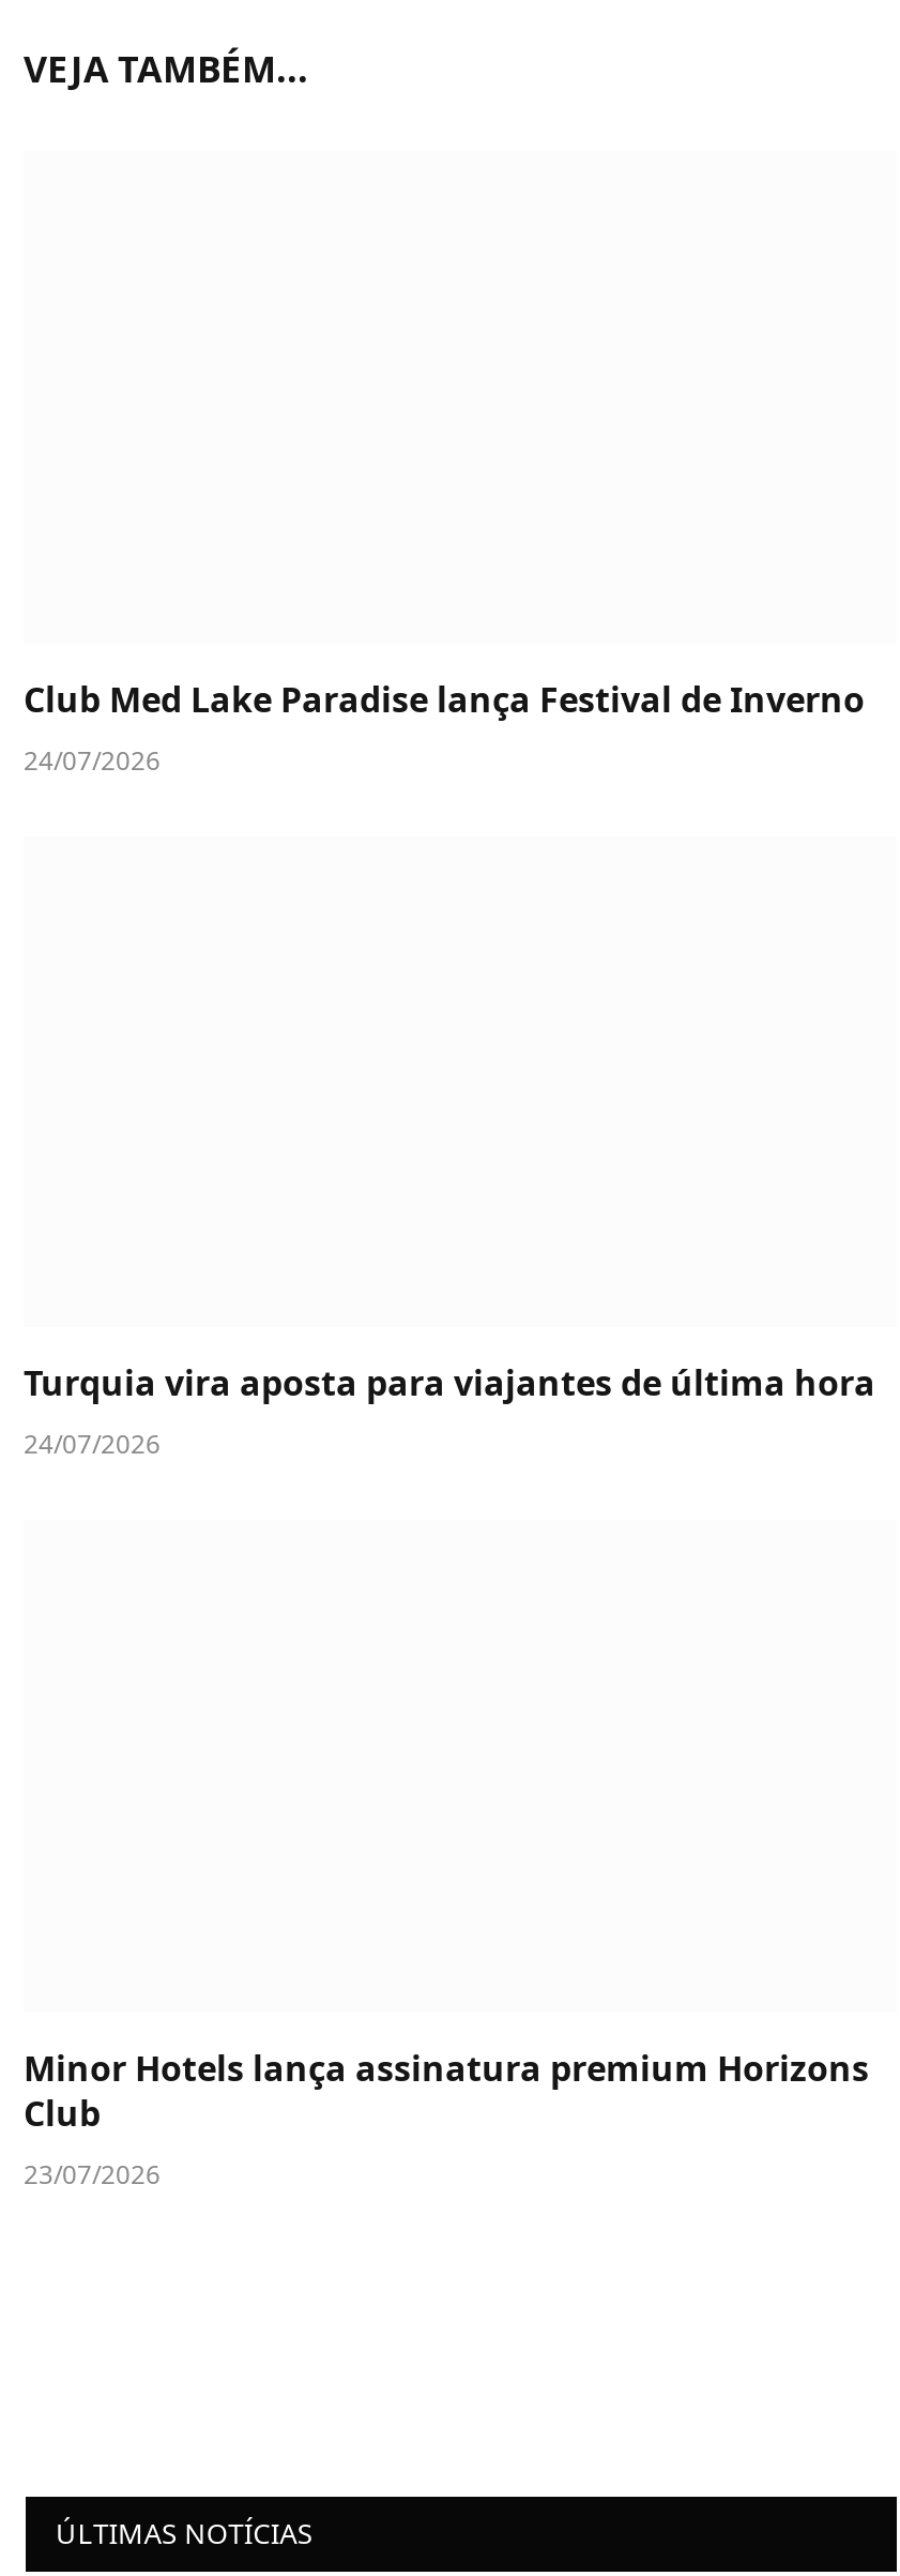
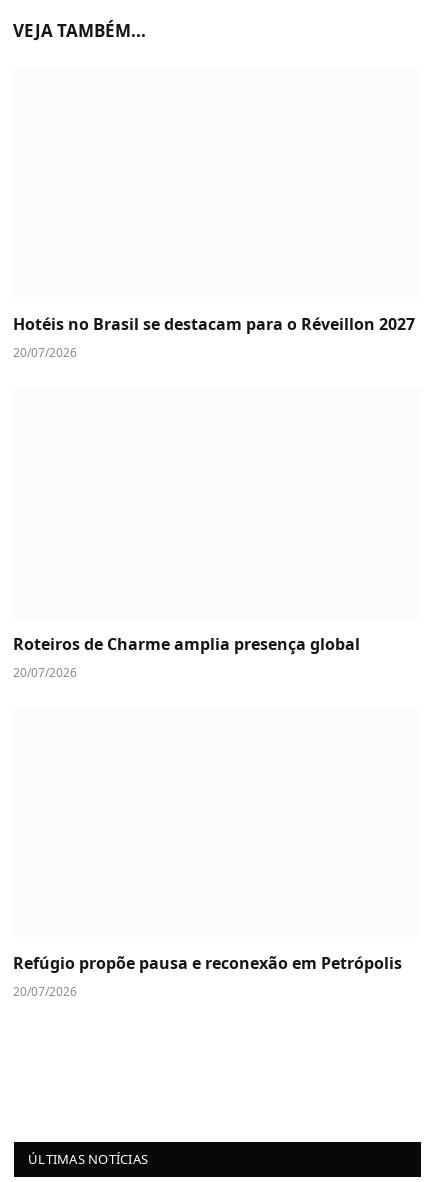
[24,676,865,778] Club Med Lake Paradise lança Festival de Inverno | 24/07/2026 -> [13,313,415,361] Hotéis no Brasil se destacam para o Réveillon 2027 | 20/07/2026
[24,1360,875,1463] Turquia vira aposta para viajantes de última hora | 24/07/2026 -> [13,633,360,681] Roteiros de Charme amplia presença global | 20/07/2026
[24,2045,869,2192] Minor Hotels lança assinatura premium Horizons | Club | 23/07/2026 -> [13,952,402,1000] Refúgio propõe pausa e reconexão em Petrópolis | 20/07/2026

